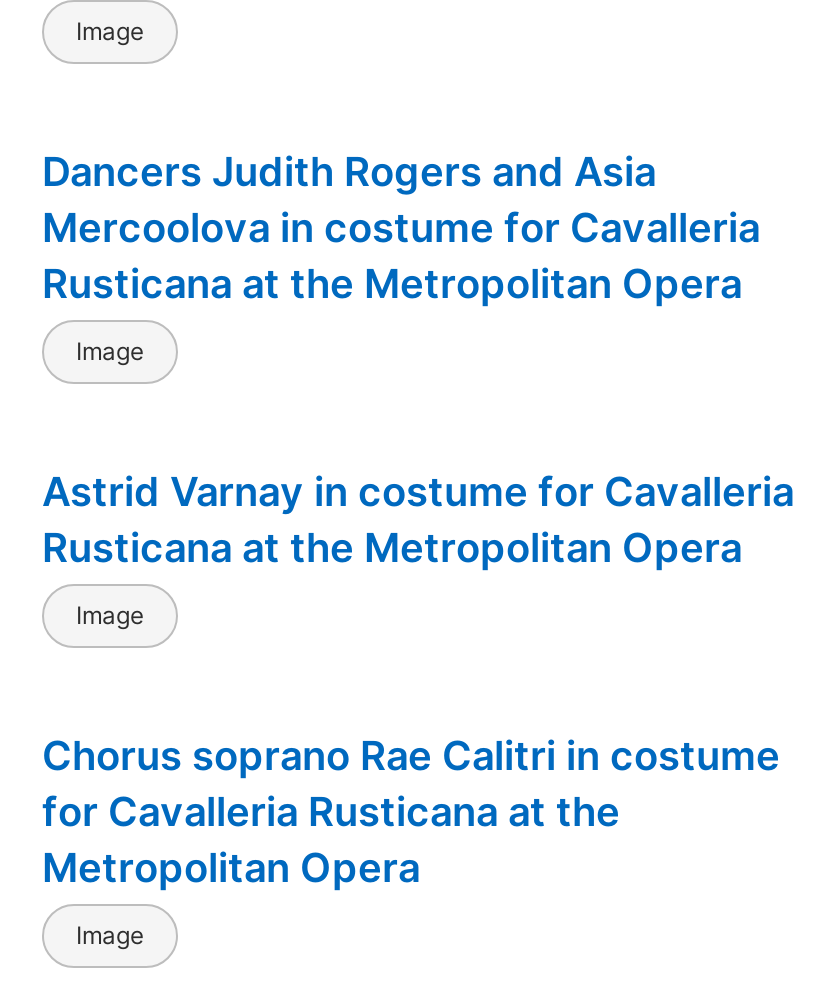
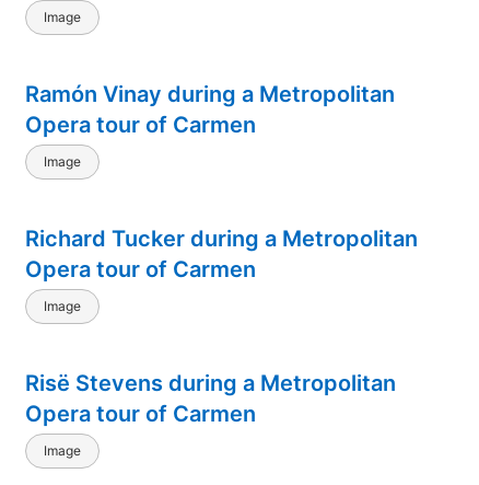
[42,148,760,308] Dancers Judith Rogers and Asia | Mercoolova in costume for Cavalleria | Rusticana at the Metropolitan Opera -> [25,81,395,138] Ramón Vinay during a Metropolitan | Opera tour of Carmen
[42,468,794,572] Astrid Varnay in costume for Cavalleria | Rusticana at the Metropolitan Opera -> [25,226,418,282] Richard Tucker during a Metropolitan | Opera tour of Carmen
[42,732,780,892] Chorus soprano Rae Calitri in costume | for Cavalleria Rusticana at the | Metropolitan Opera -> [25,370,396,427] Risë Stevens during a Metropolitan | Opera tour of Carmen

